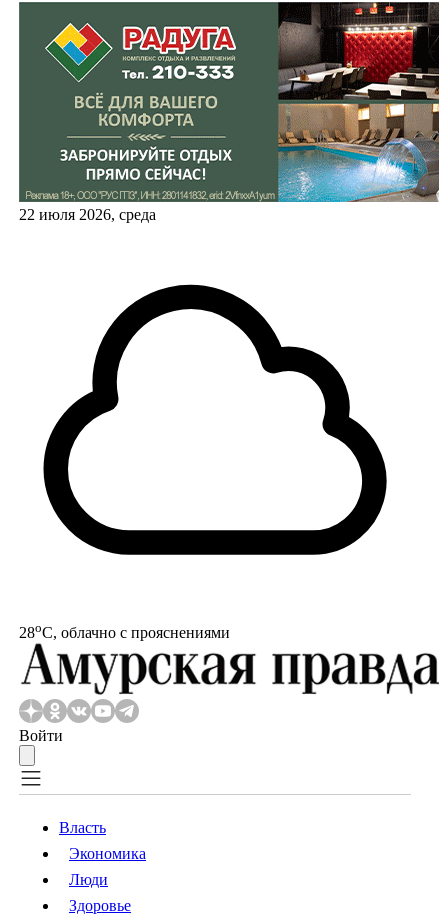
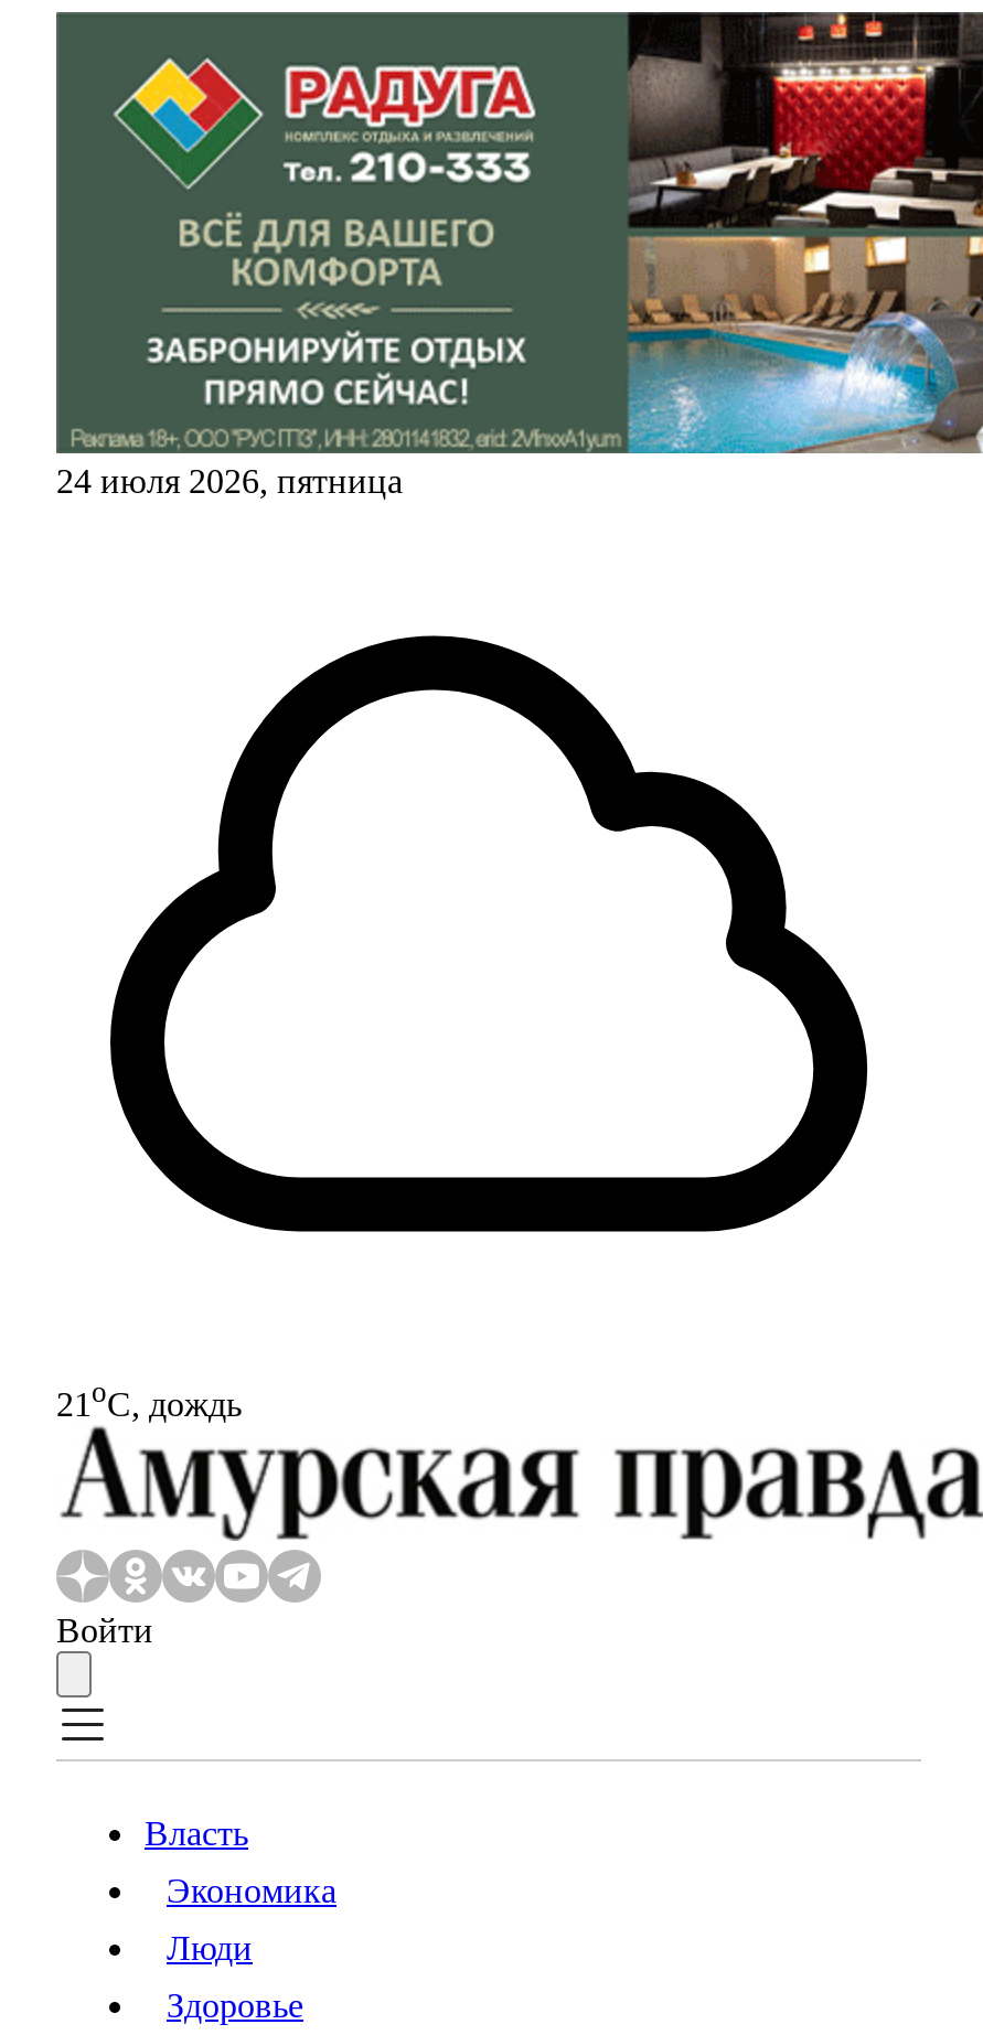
[19,206,156,223] 22 июля 2026, среда -> [56,462,403,500] 24 июля 2026, пятница
[19,620,230,641] 28oС, облачно с прояснениями -> [56,1375,242,1422] 21oС, дождь

